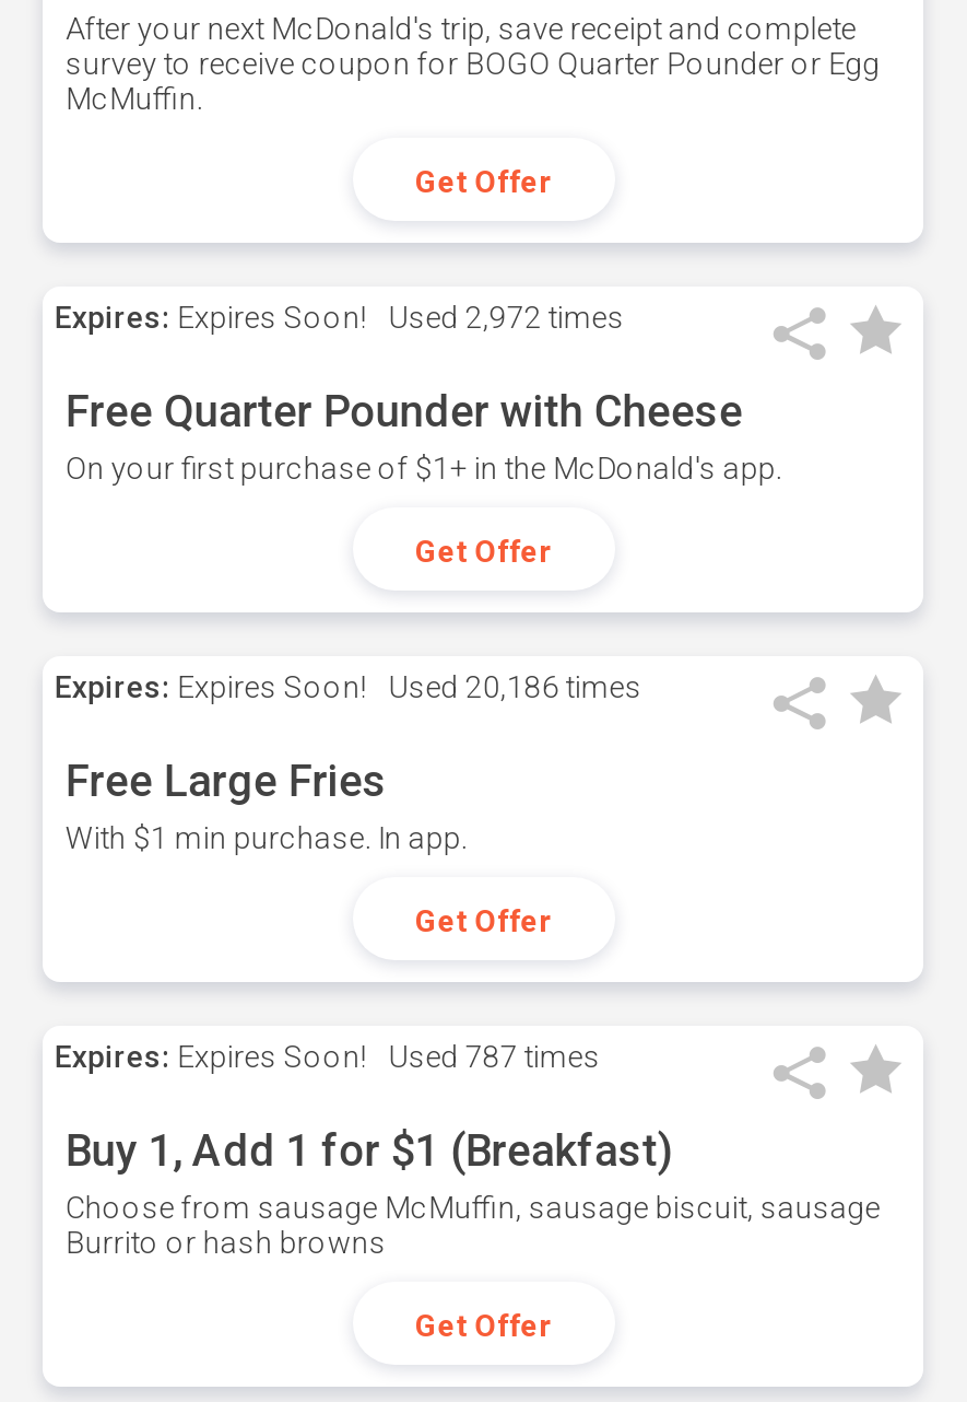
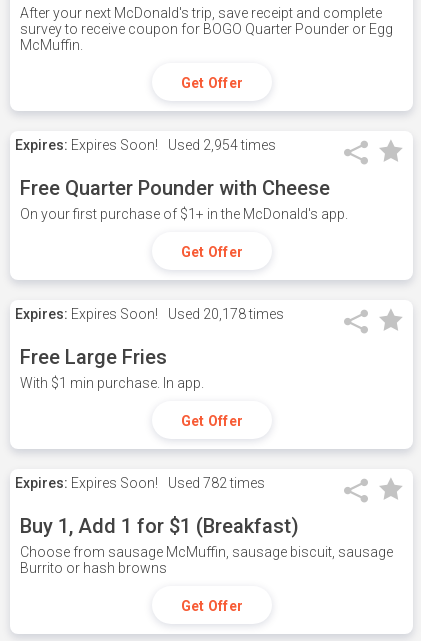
[54,300,625,335] Expires: Expires Soon! Used 2,972 times -> [15,137,276,153] Expires: Expires Soon! Used 2,954 times
[54,669,642,704] Expires: Expires Soon! Used 20,186 times -> [15,306,284,322] Expires: Expires Soon! Used 20,178 times
[54,1039,601,1074] Expires: Expires Soon! Used 787 times -> [15,475,265,491] Expires: Expires Soon! Used 782 times

